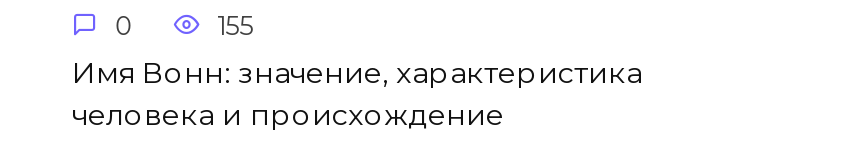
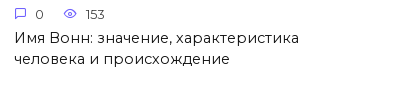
[217,11,253,41] 155 -> [86,7,105,22] 153

